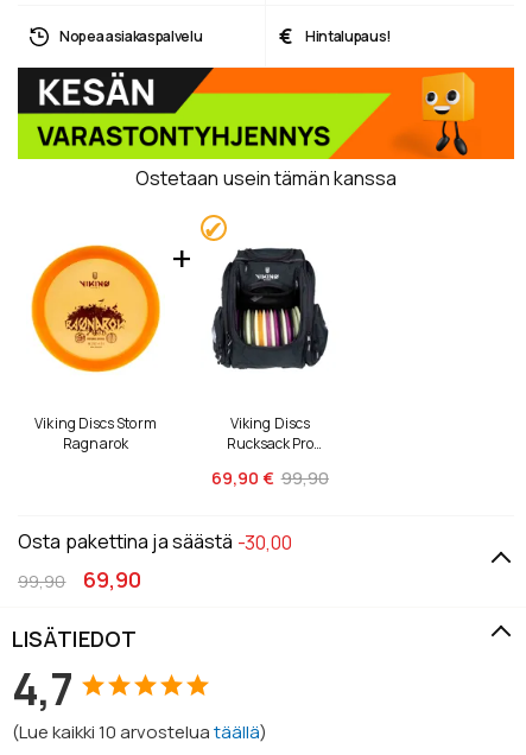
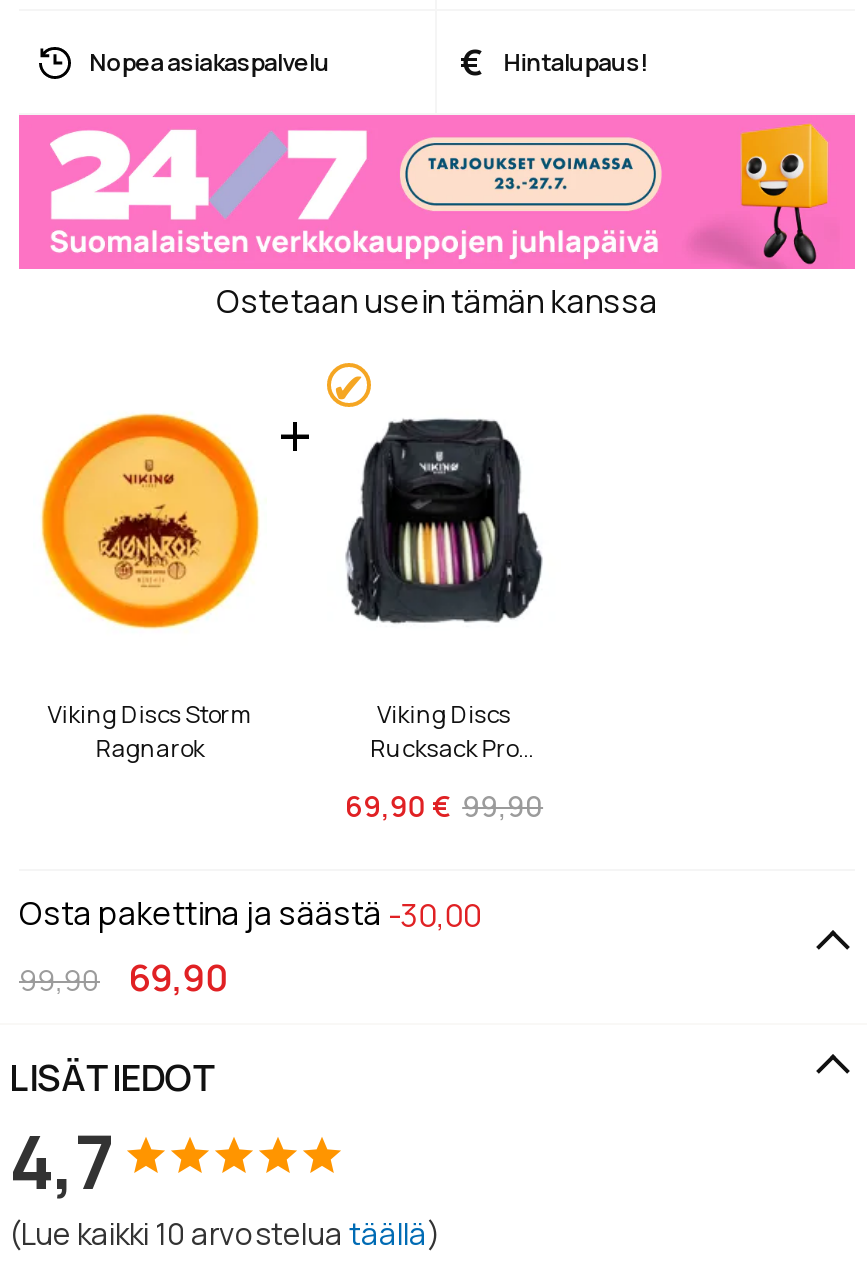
[17,66,515,160] [image] -> [17,113,857,271] [image]

